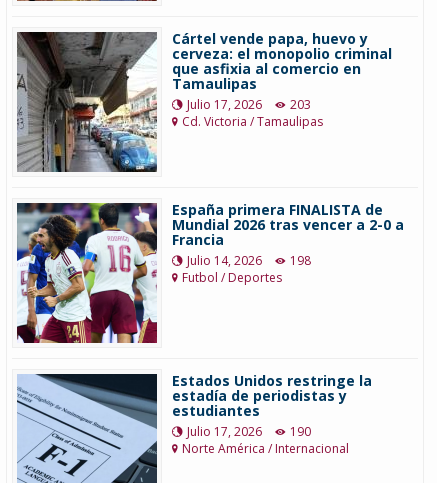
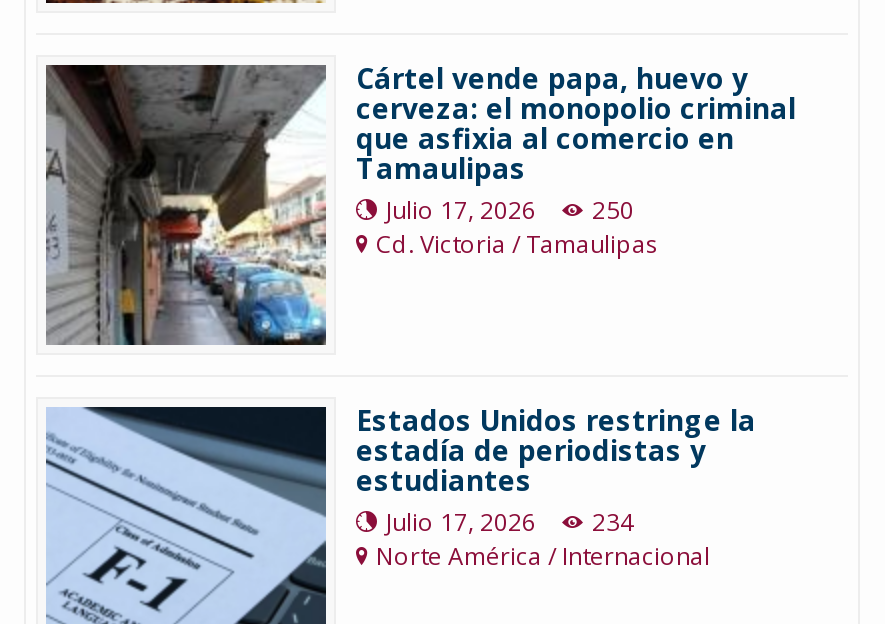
[187,96,311,113] Julio 17, 2026 203 -> [386,192,634,226] Julio 17, 2026 250
[16,200,404,344] [image] | España primera FINALISTA de | Mundial 2026 tras vencer a 2-0 a | Francia | Julio 14, 2026 | 198 | Futbol / Deportes -> none
[187,423,311,440] Julio 17, 2026 190 -> [386,504,634,538] Julio 17, 2026 234

